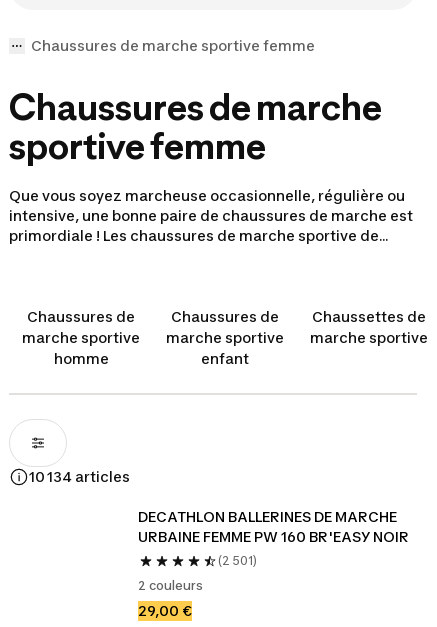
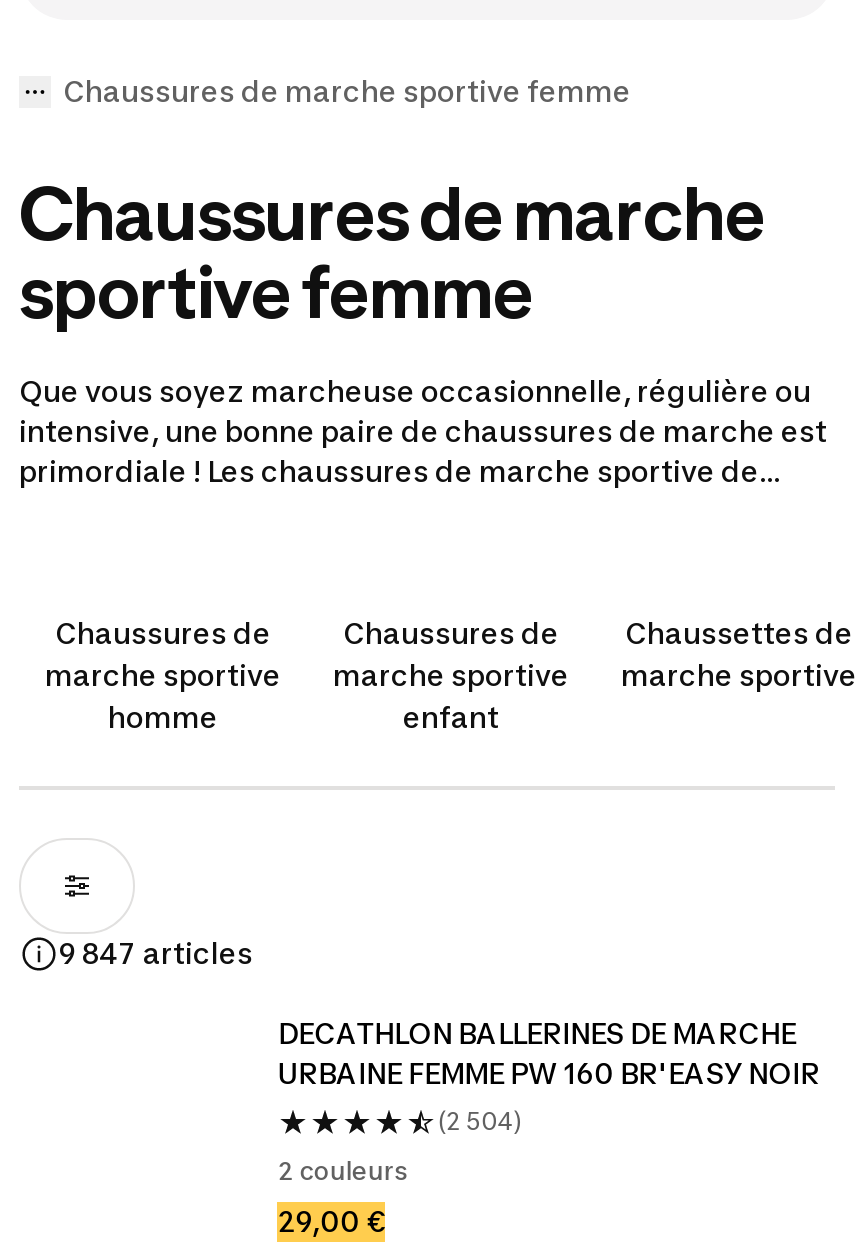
[29,468,130,485] 10 134 articles -> [59,936,253,970] 9 847 articles
[218,553,257,568] (2 501) -> [438,1106,522,1136] (2 504)

